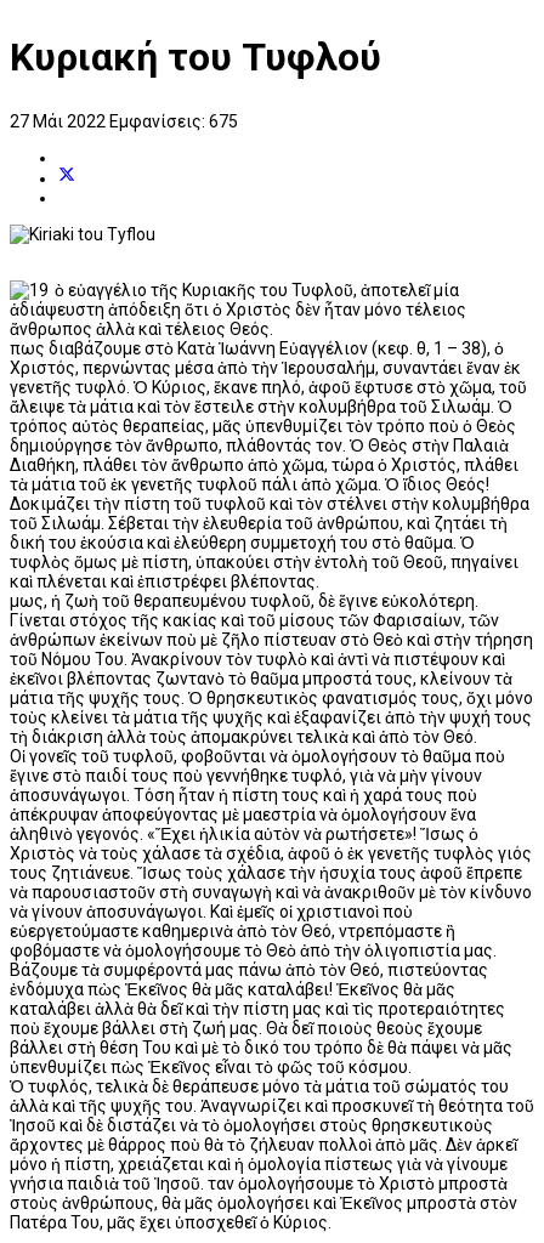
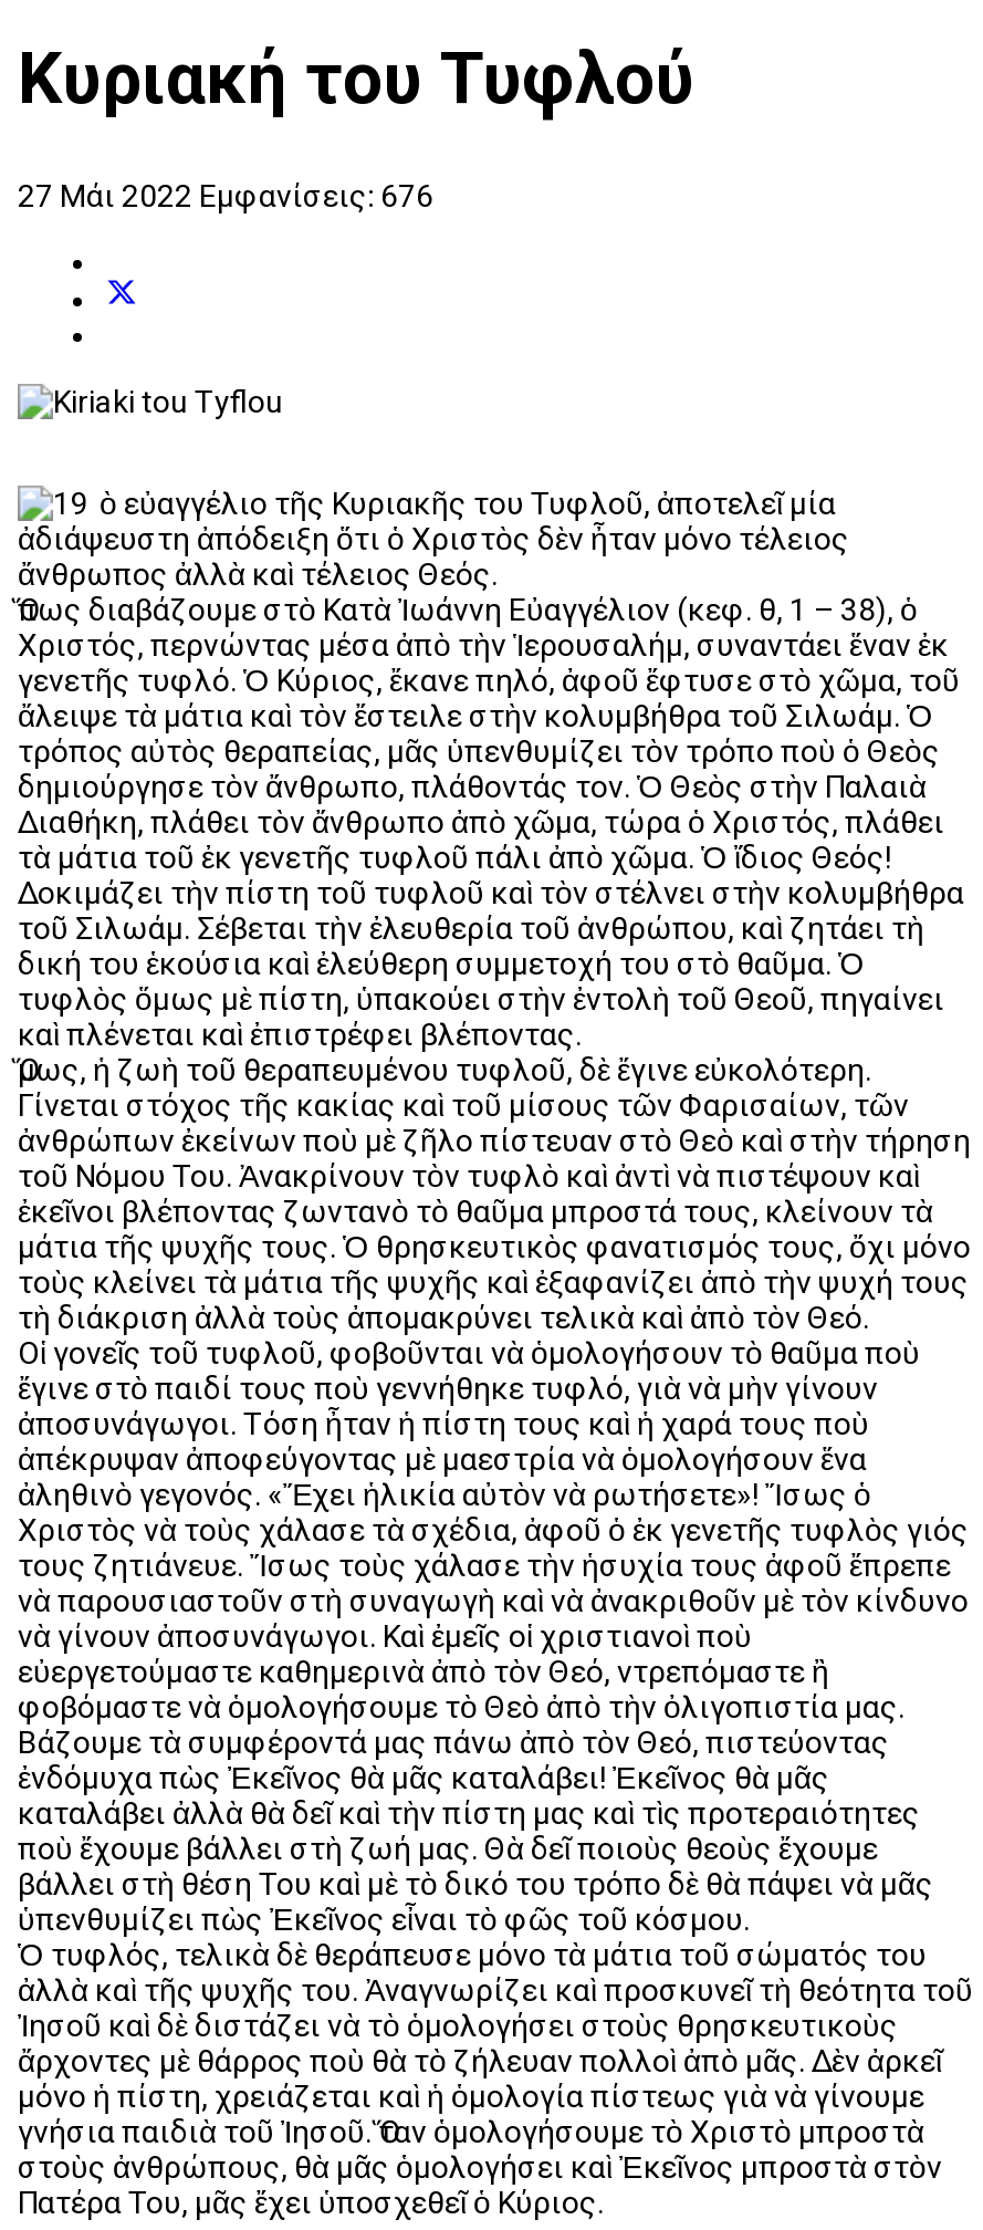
[10,112,238,131] 27 Μάι 2022 Εμφανίσεις: 675 -> [18,179,433,214] 27 Μάι 2022 Εμφανίσεις: 676

